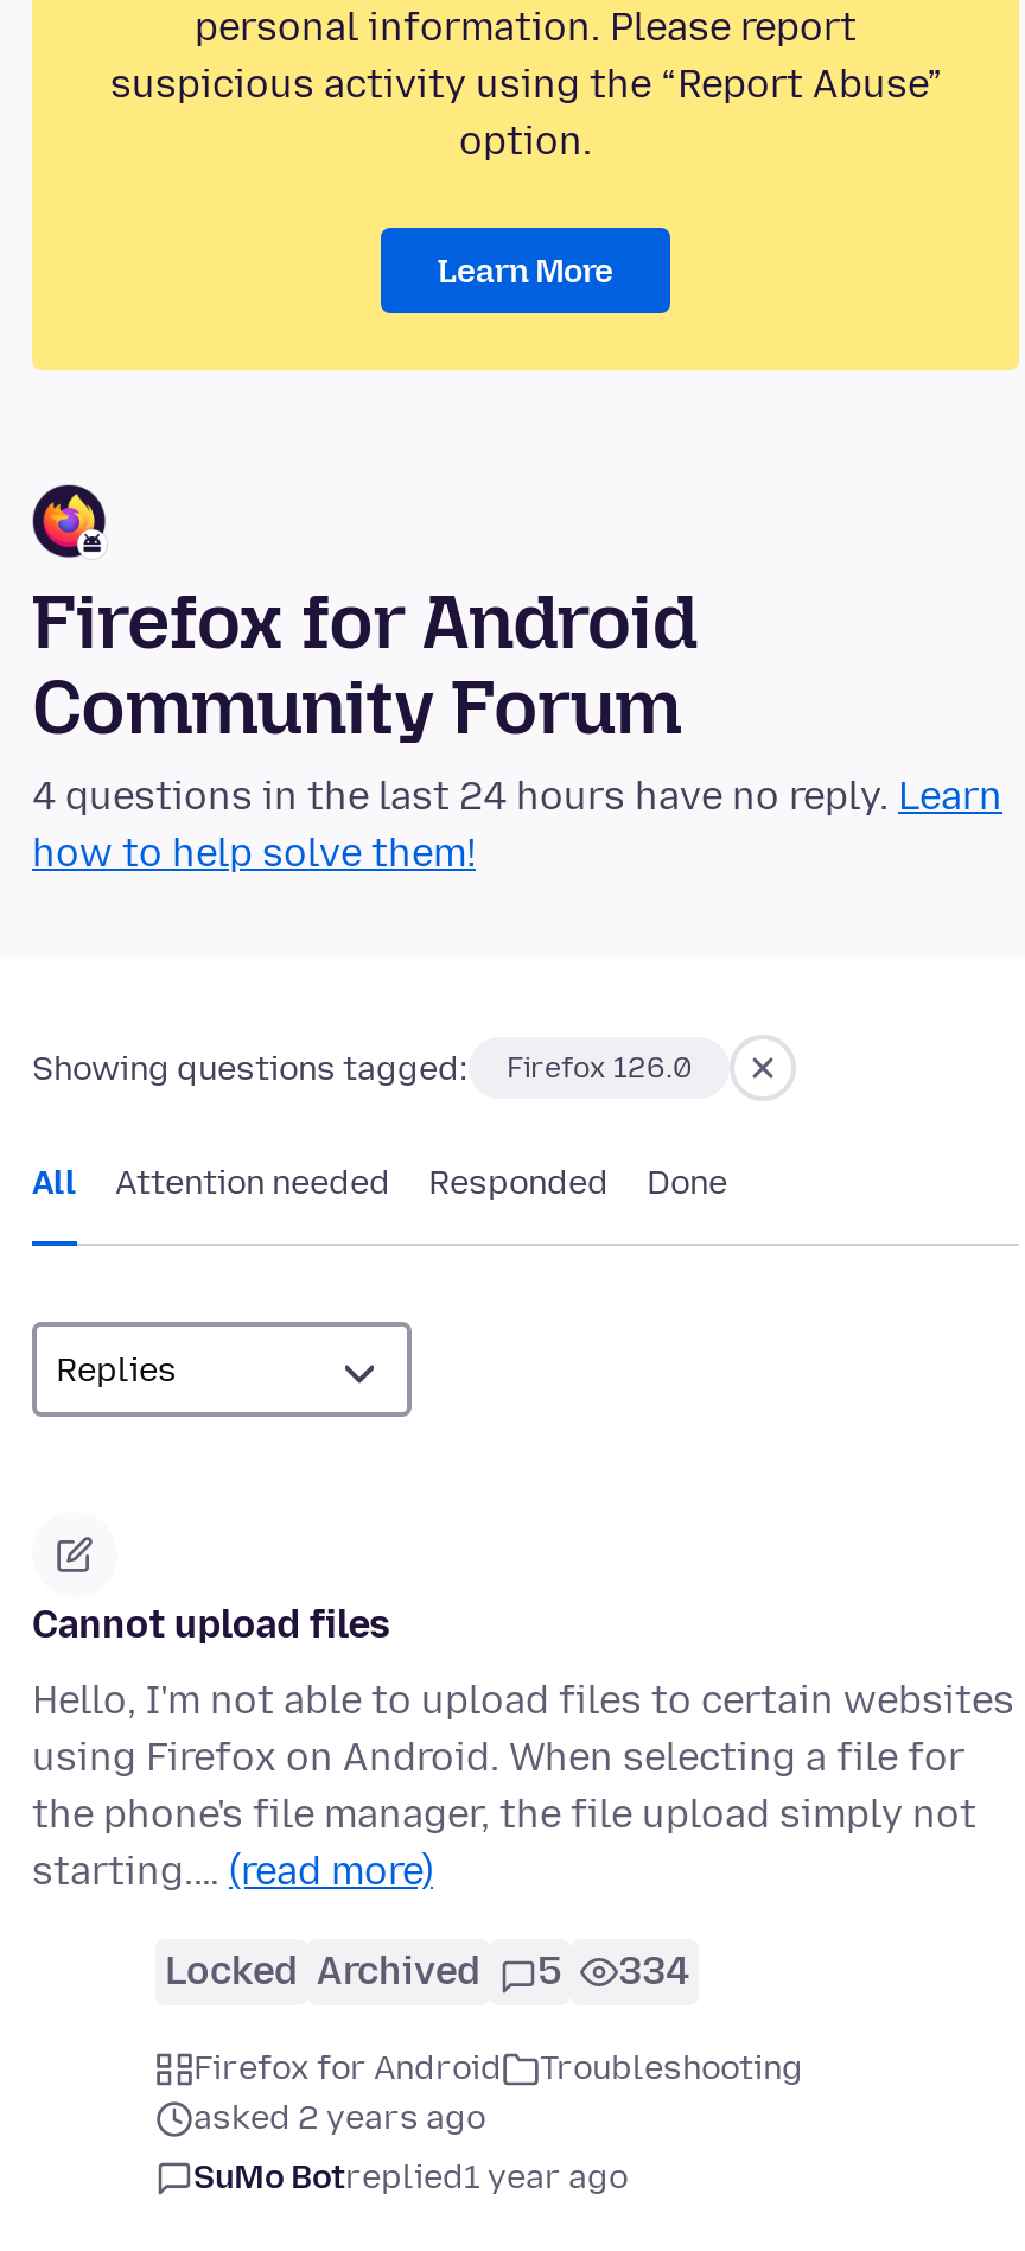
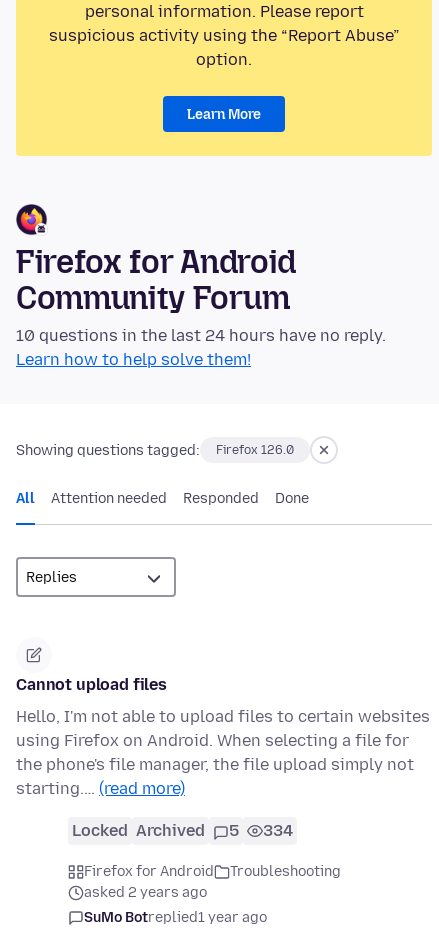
[32,775,1002,877] 4 questions in the last 24 hours have no reply. Learn | how to help solve them! -> [16,326,386,369] 10 questions in the last 24 hours have no reply. | Learn how to help solve them!

